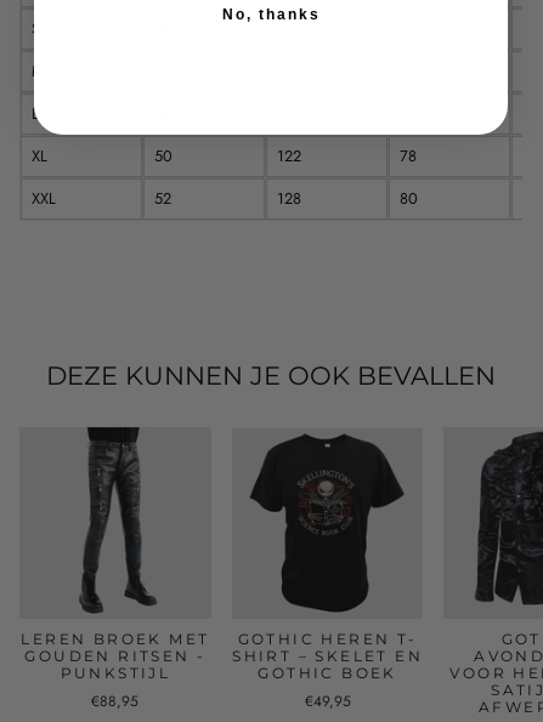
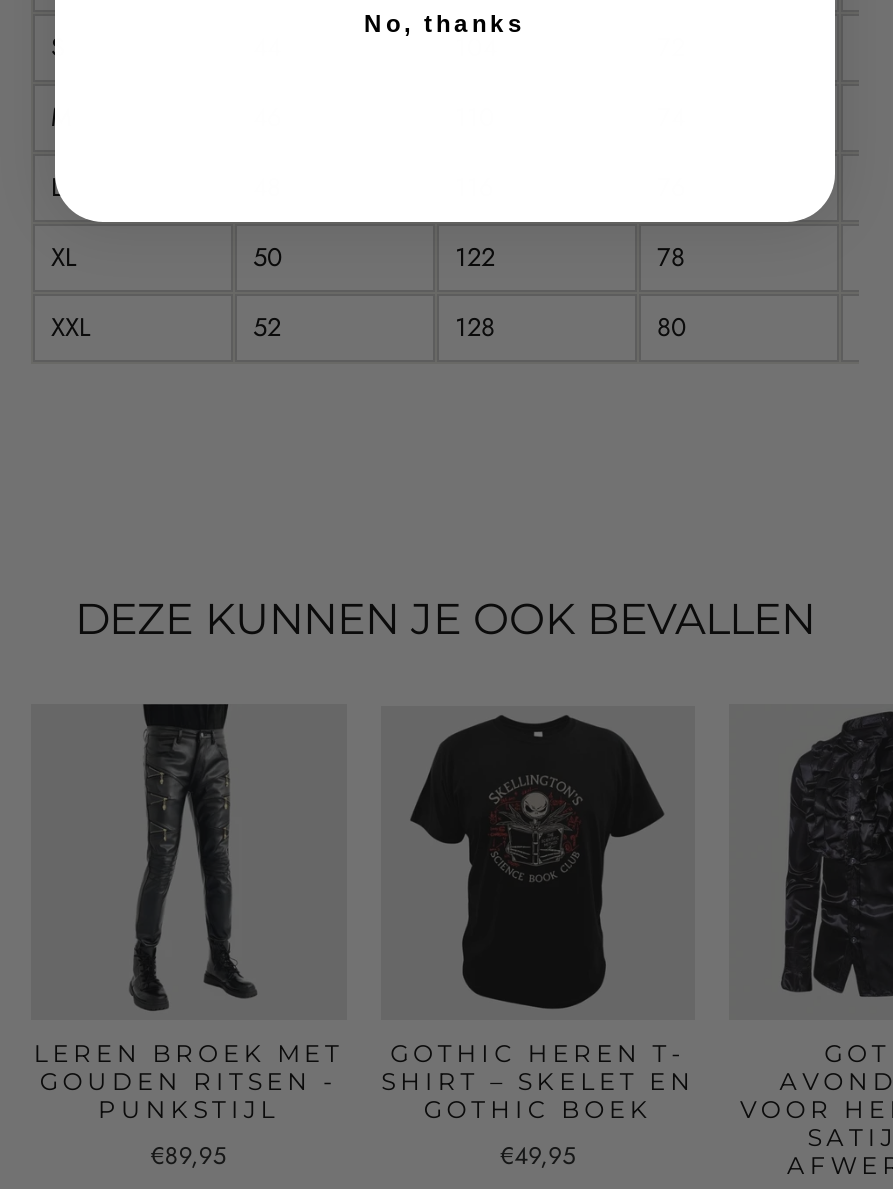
[92,691,139,712] €88,95 -> [151,1138,227,1174] €89,95

